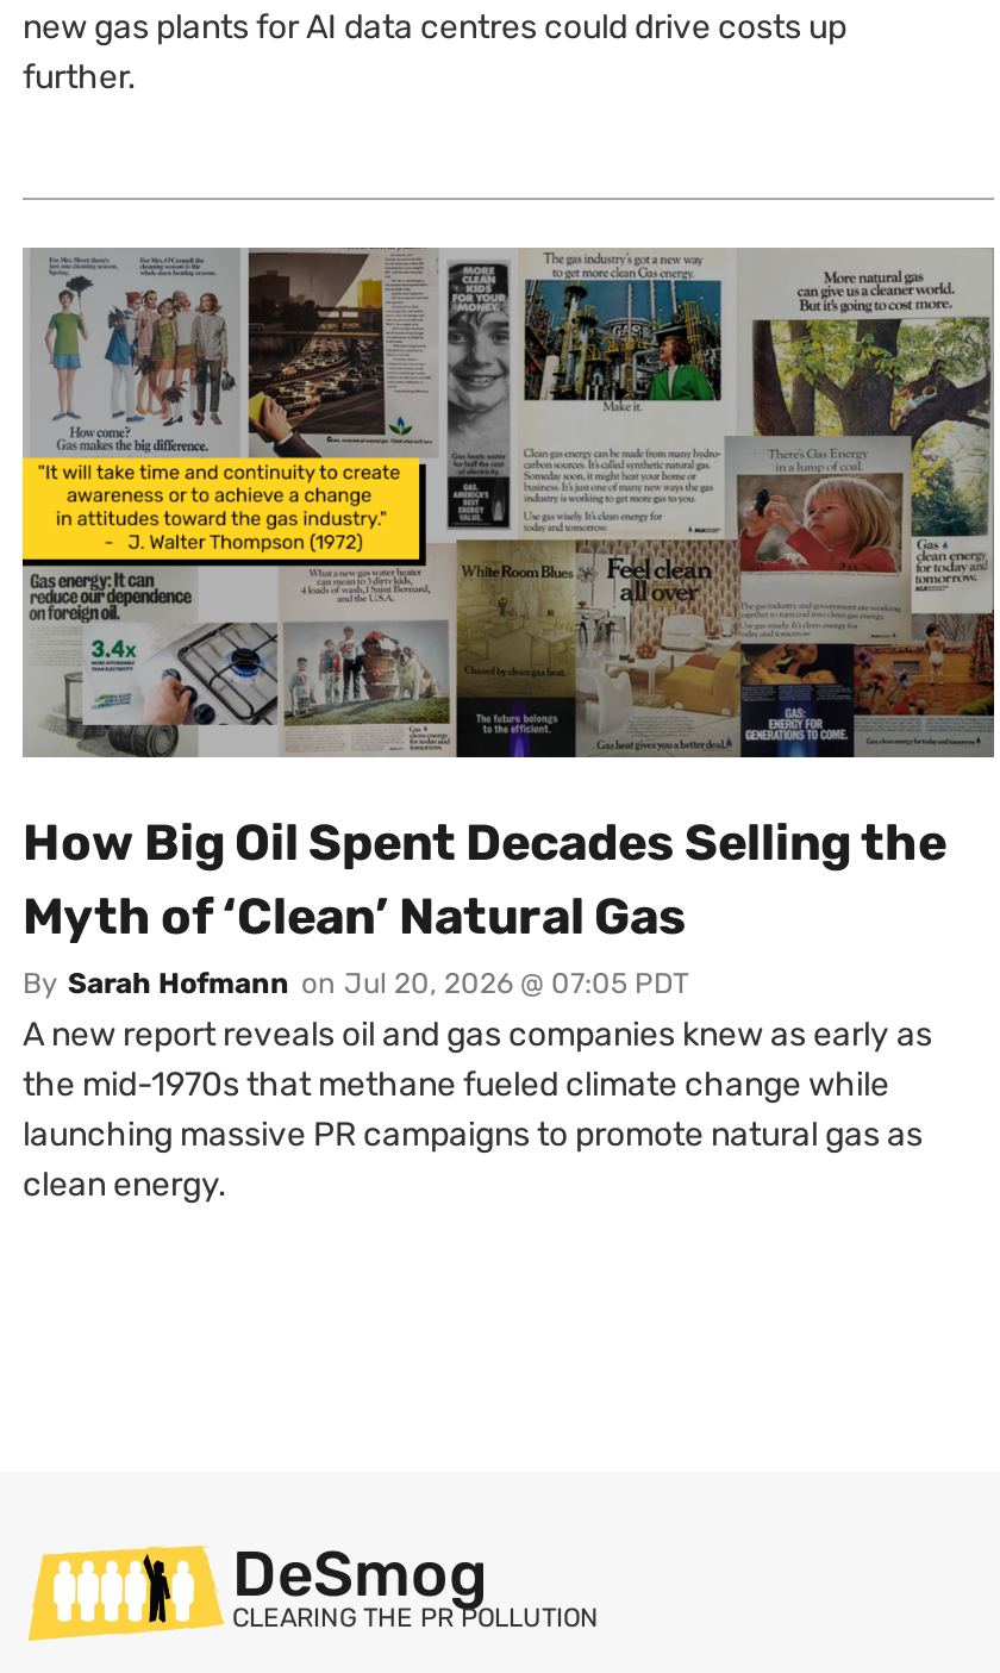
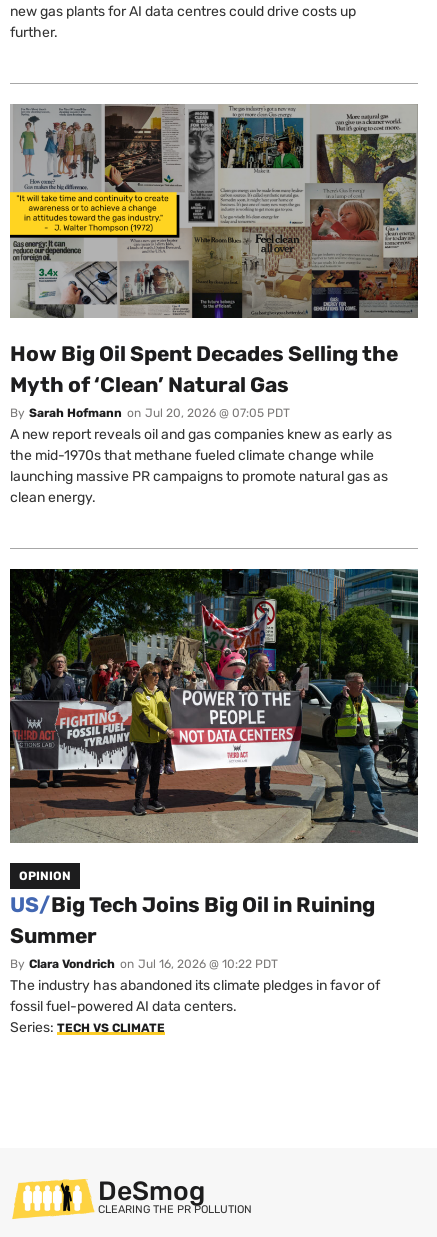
none -> [9,568,419,1036] [image] | OPINION | US/Big Tech Joins Big Oil in Ruining | Summer | By Clara Vondrich on Jul 16, 2026 @ 10:22 PDT | The industry has abandoned its climate pledges in favor of | fossil fuel-powered AI data centers. | Series: TECH VS CLIMATE

